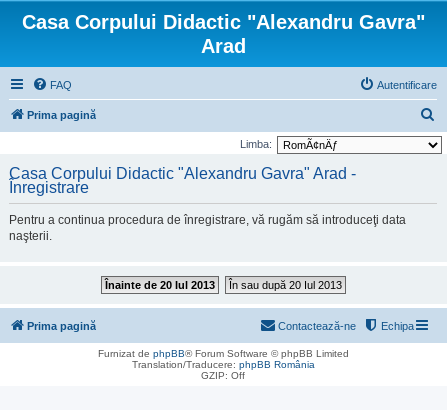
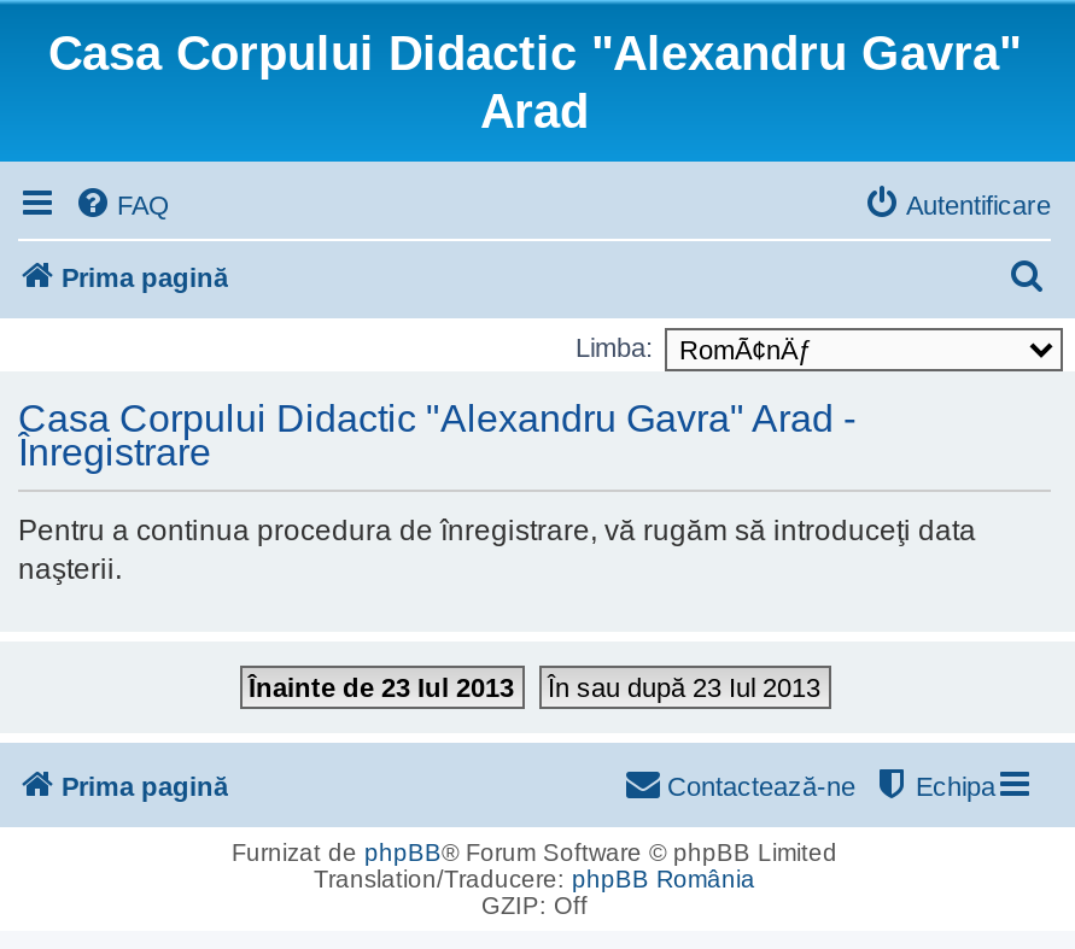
[104,279,214,291] Înainte de 20 Iul 2013 -> [249,673,514,702] Înainte de 23 Iul 2013
[228,279,341,291] În sau după 20 Iul 2013 -> [548,673,820,702] În sau după 23 Iul 2013

